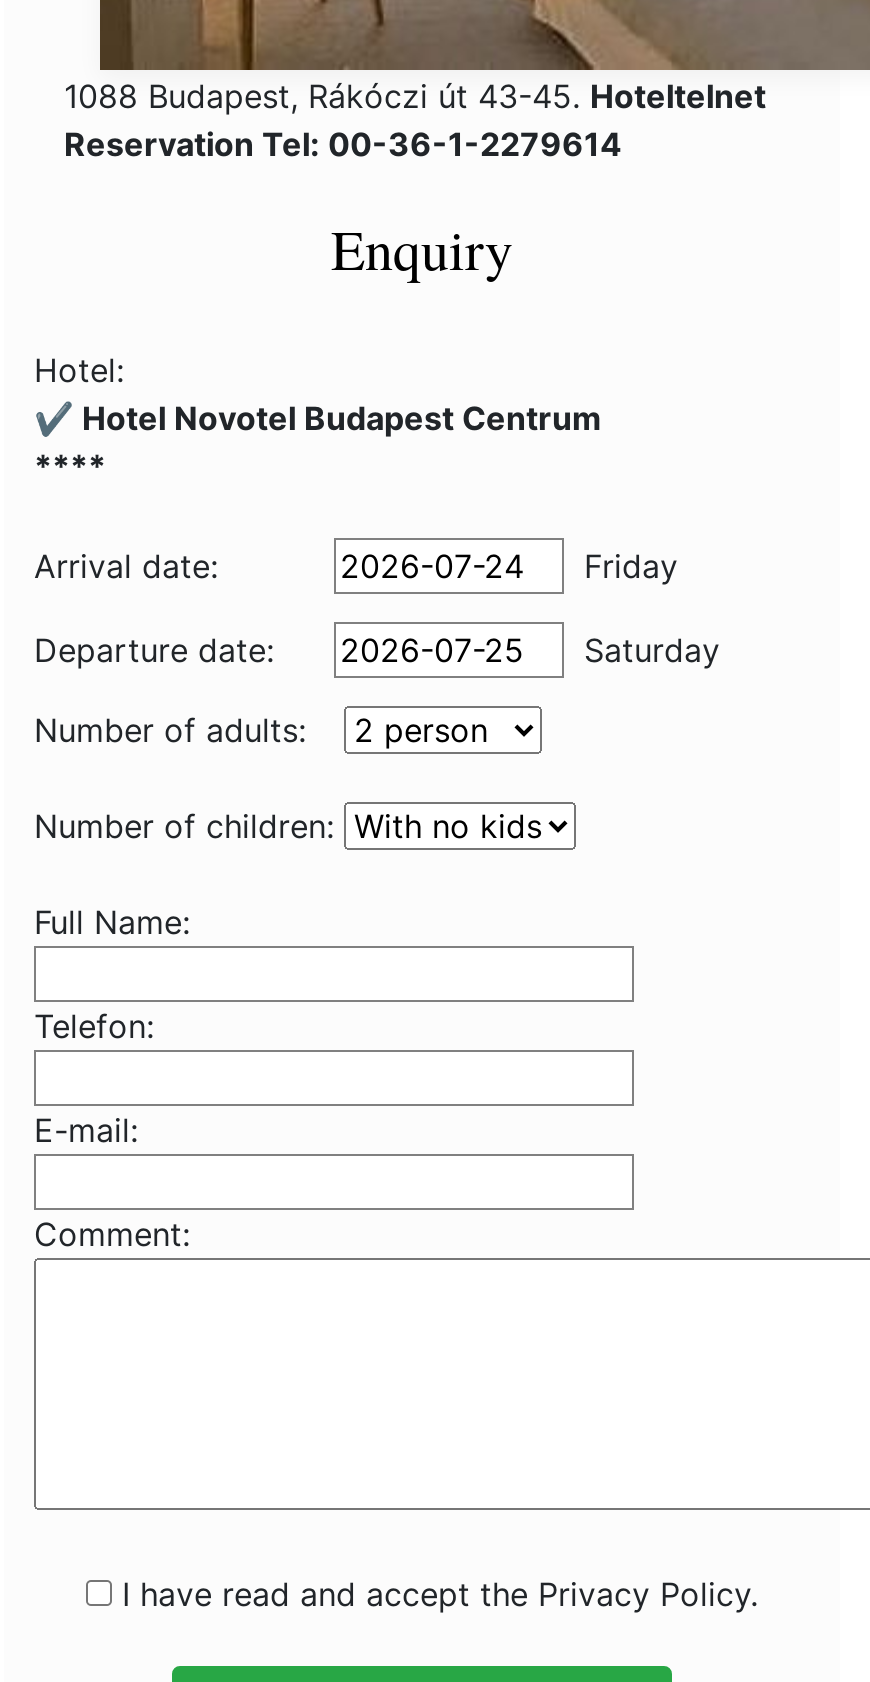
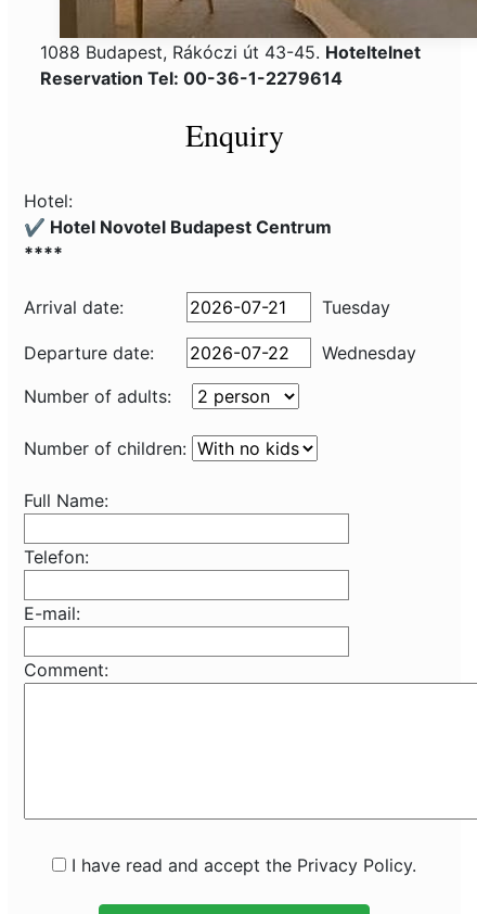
[584,546,678,586] Friday -> [322,296,390,318] Tuesday
[584,630,720,670] Saturday -> [322,342,416,364] Wednesday

